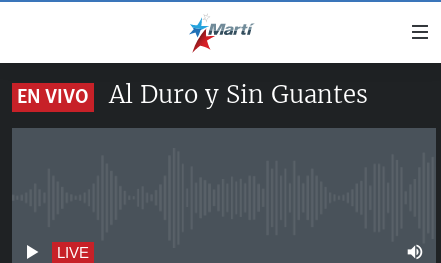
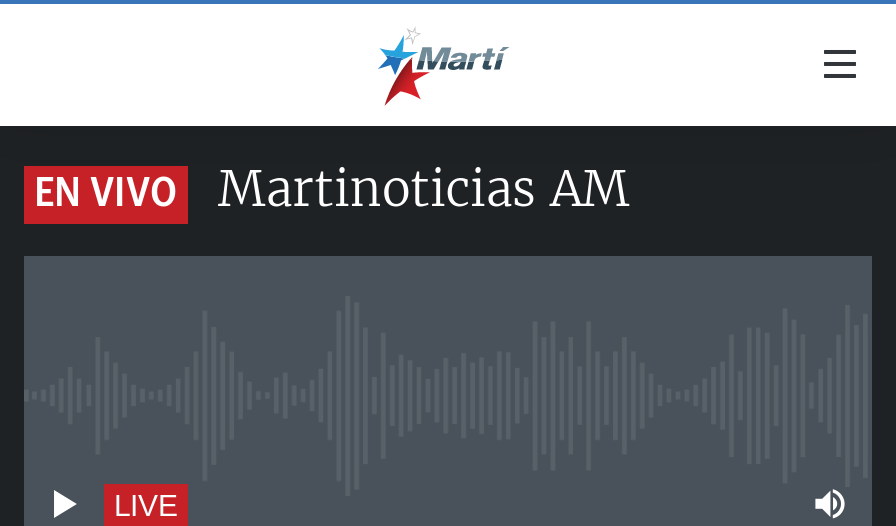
[109,79,368,110] Al Duro y Sin Guantes -> [218,158,630,220] Martinoticias AM

